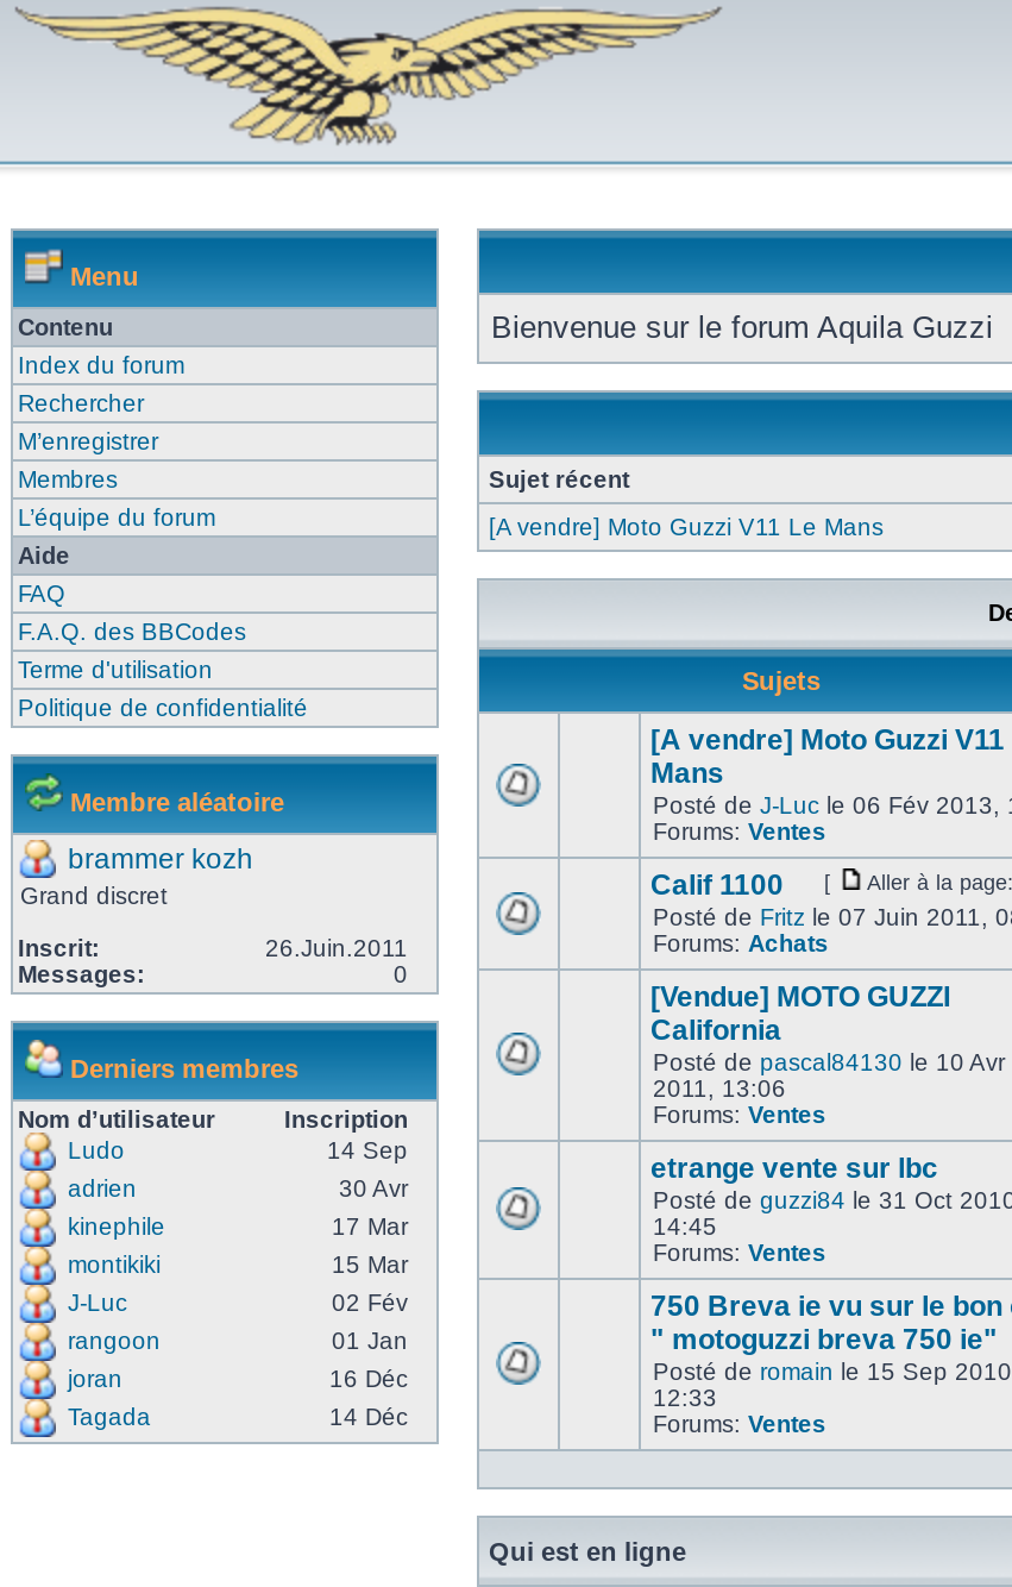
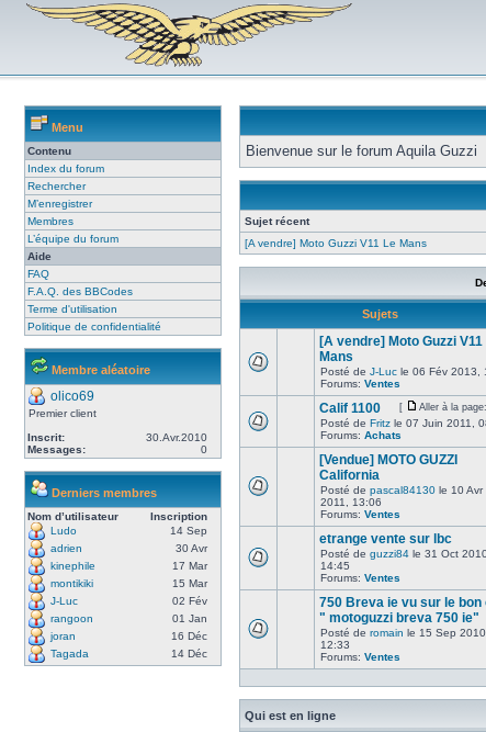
[20,842,253,909] brammer kozh | Grand discret -> [29,388,97,419] olico69 | Premier client
[265,935,408,961] 26.Juin.2011 -> [146,431,207,443] 30.Avr.2010

